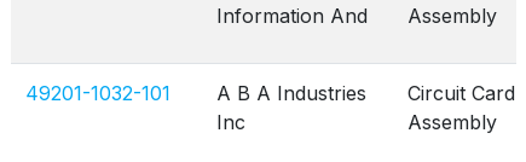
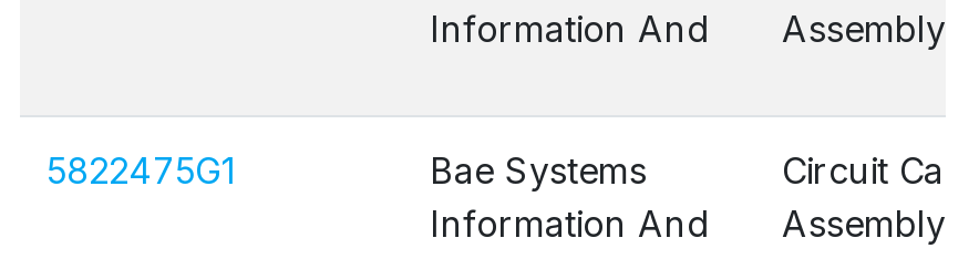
[25,81,366,134] 49201-1032-101 | A B A Industries | Inc -> [47,148,707,246] 5822475G1 | Bae Systems | Information And

